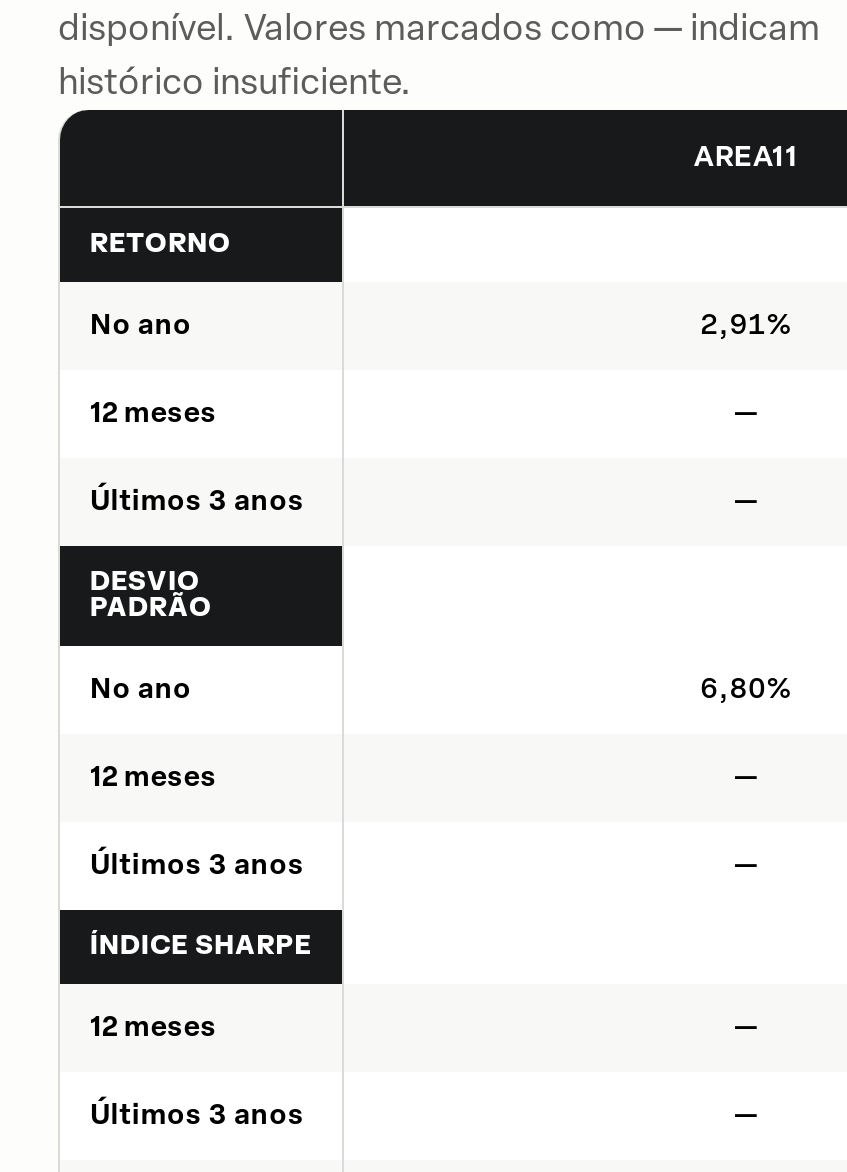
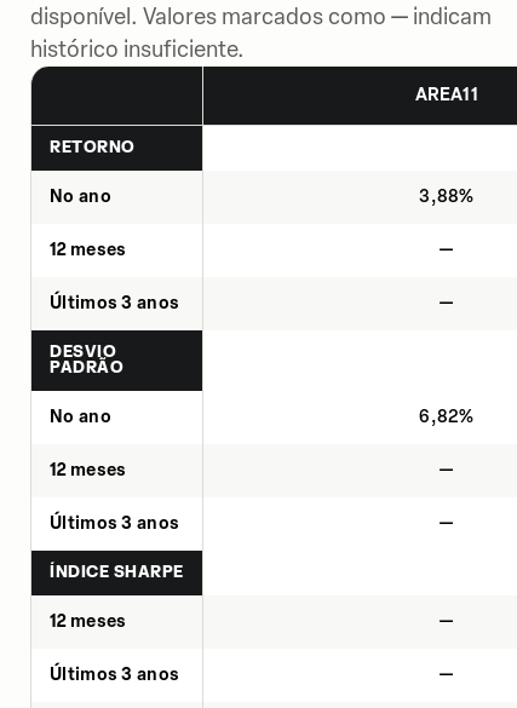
[700,307,792,341] 2,91% -> [419,186,474,206] 3,88%
[700,671,792,705] 6,80% -> [419,406,474,427] 6,82%

